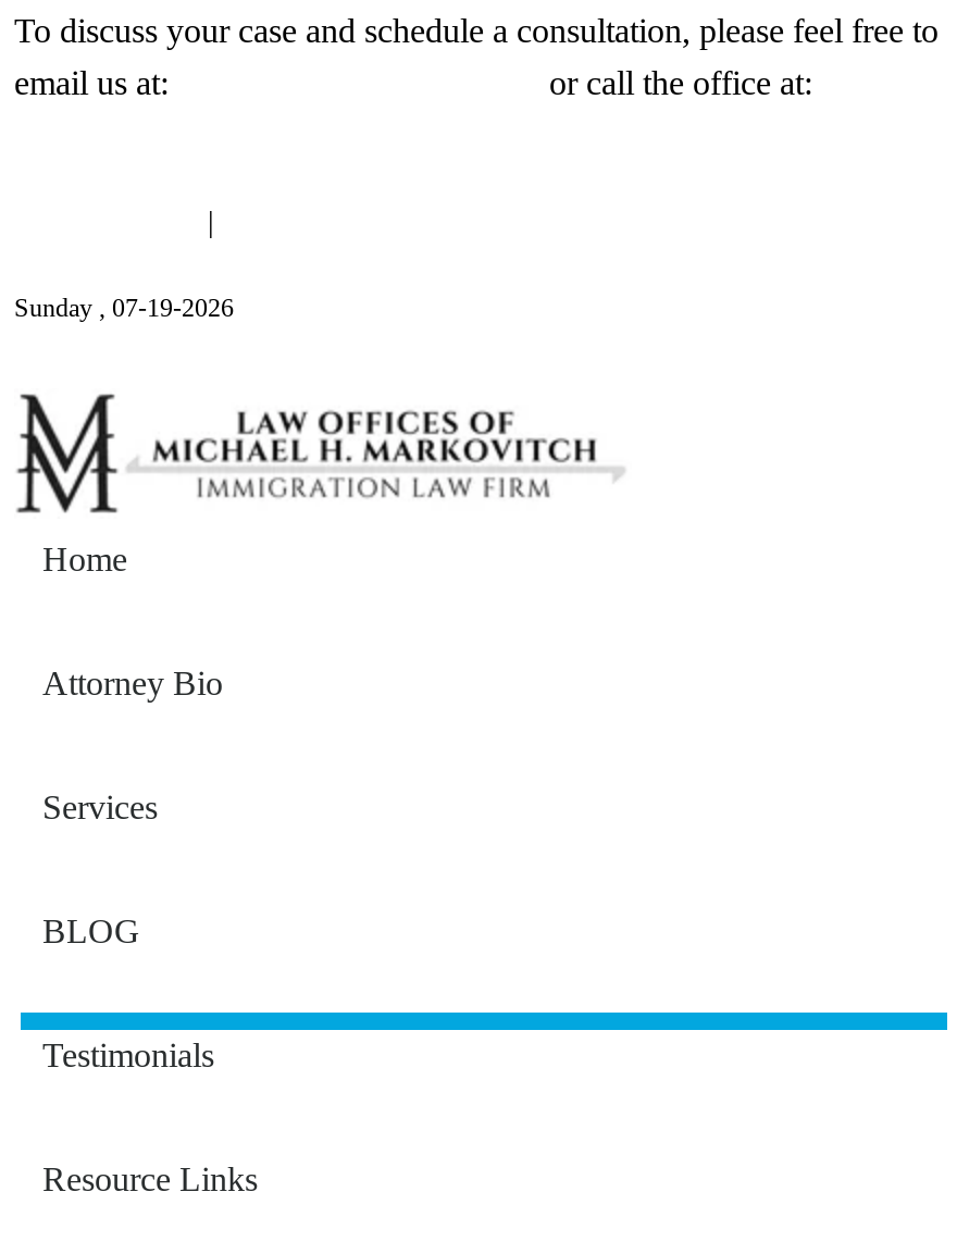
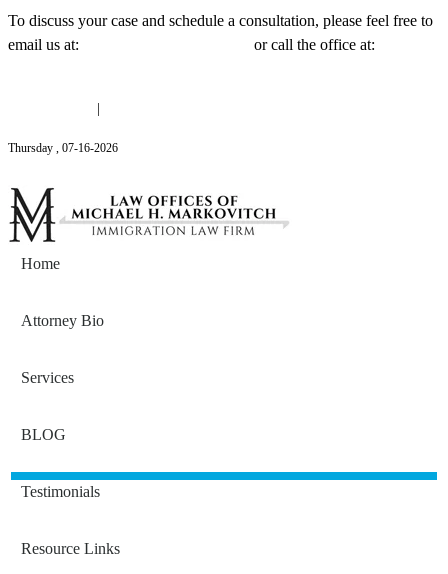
[14,293,234,323] Sunday, 07-19-2026 -> [8,141,118,155] Thursday, 07-16-2026

